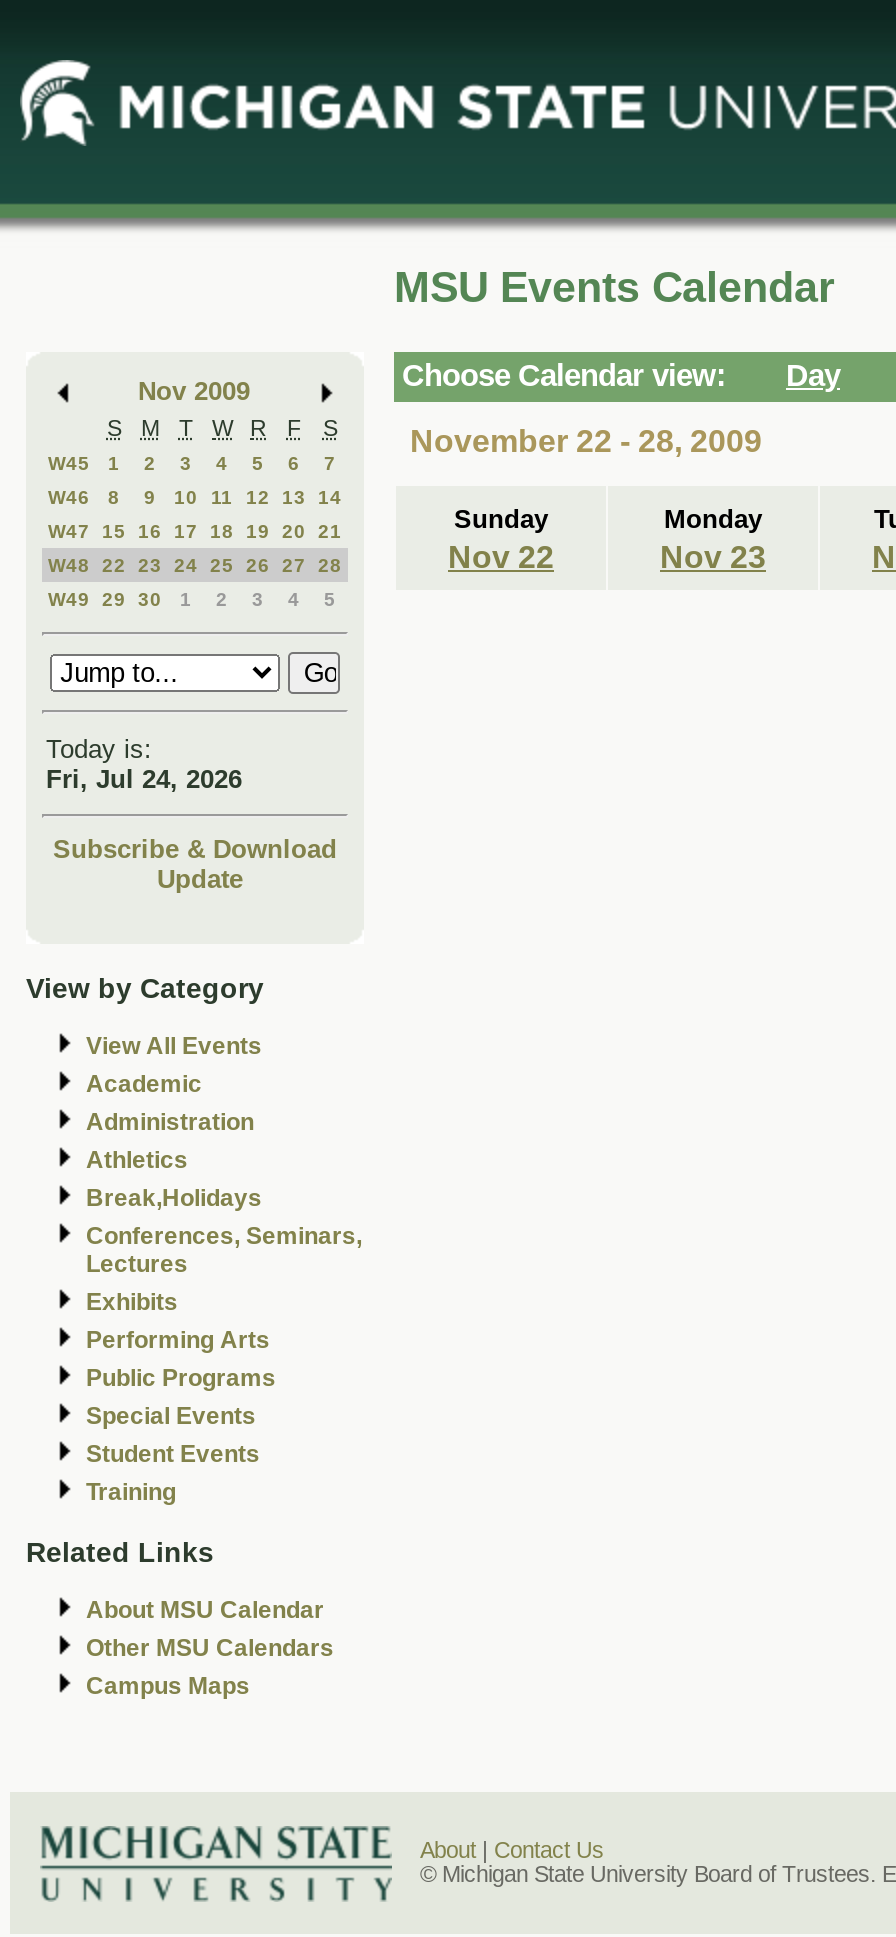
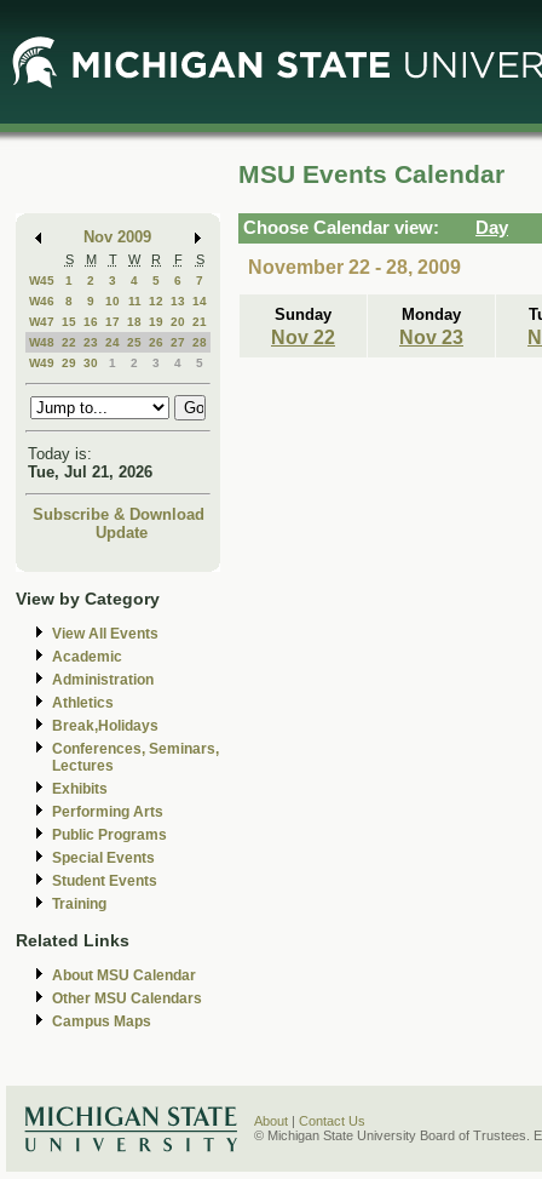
[46,765,242,795] Fri, Jul 24, 2026 -> [28,463,152,481] Tue, Jul 21, 2026

